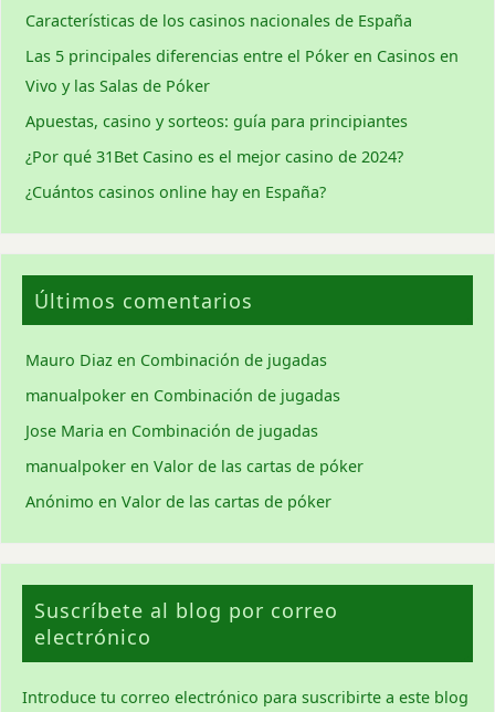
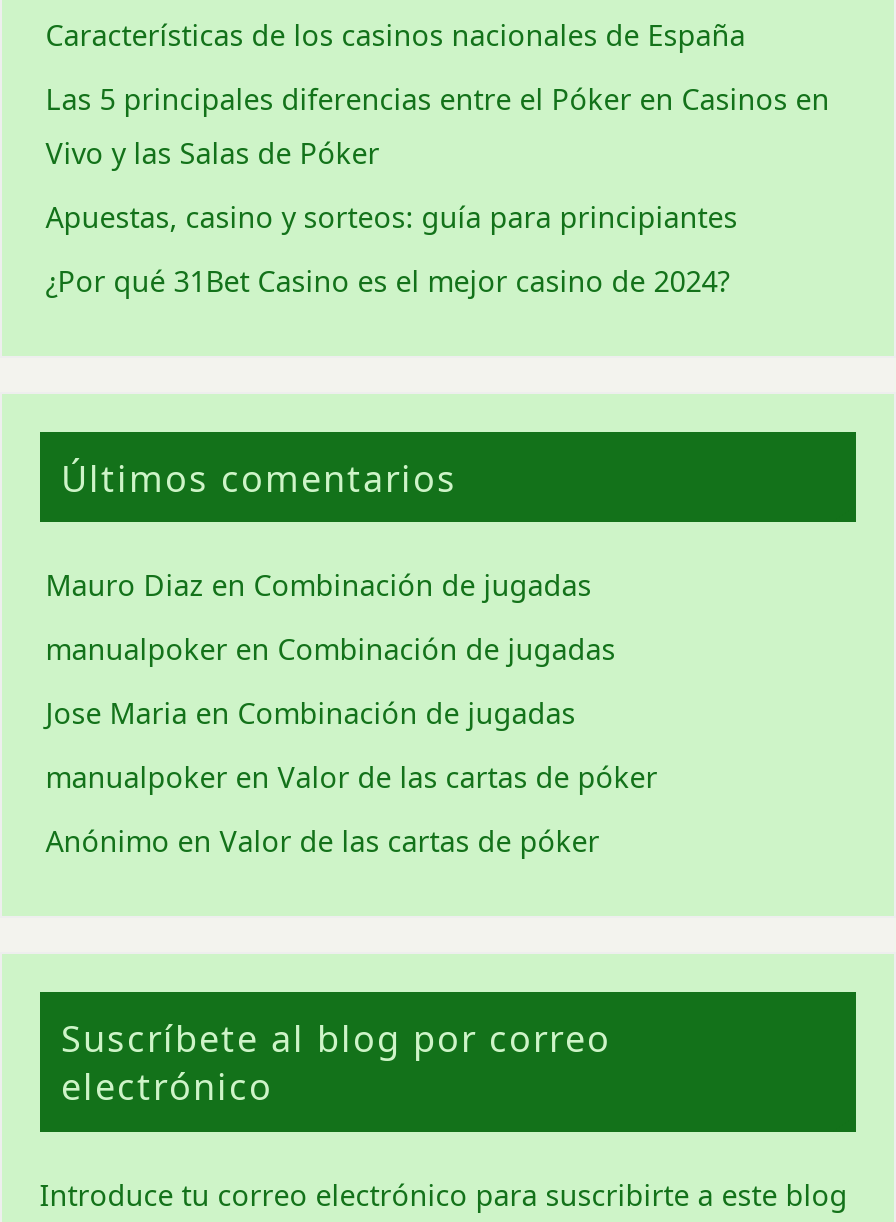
[25,181,326,202] ¿Cuántos casinos online hay en España? -> none

